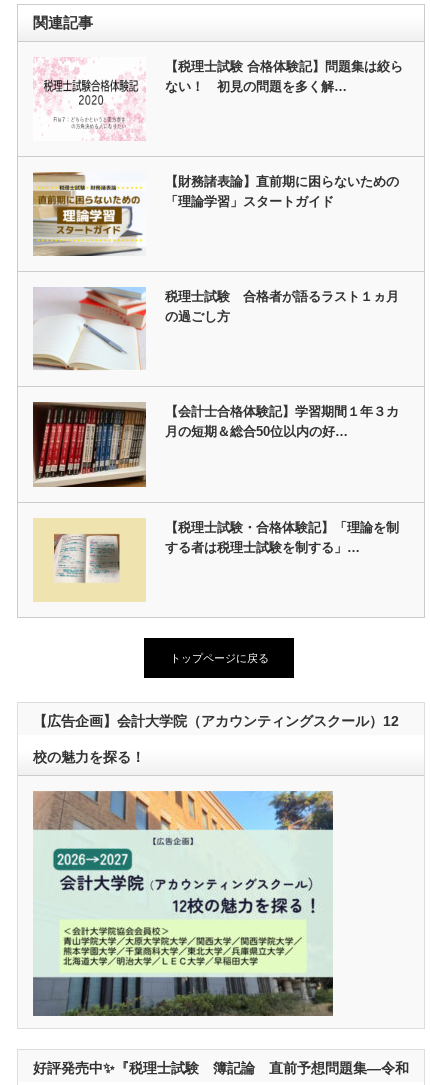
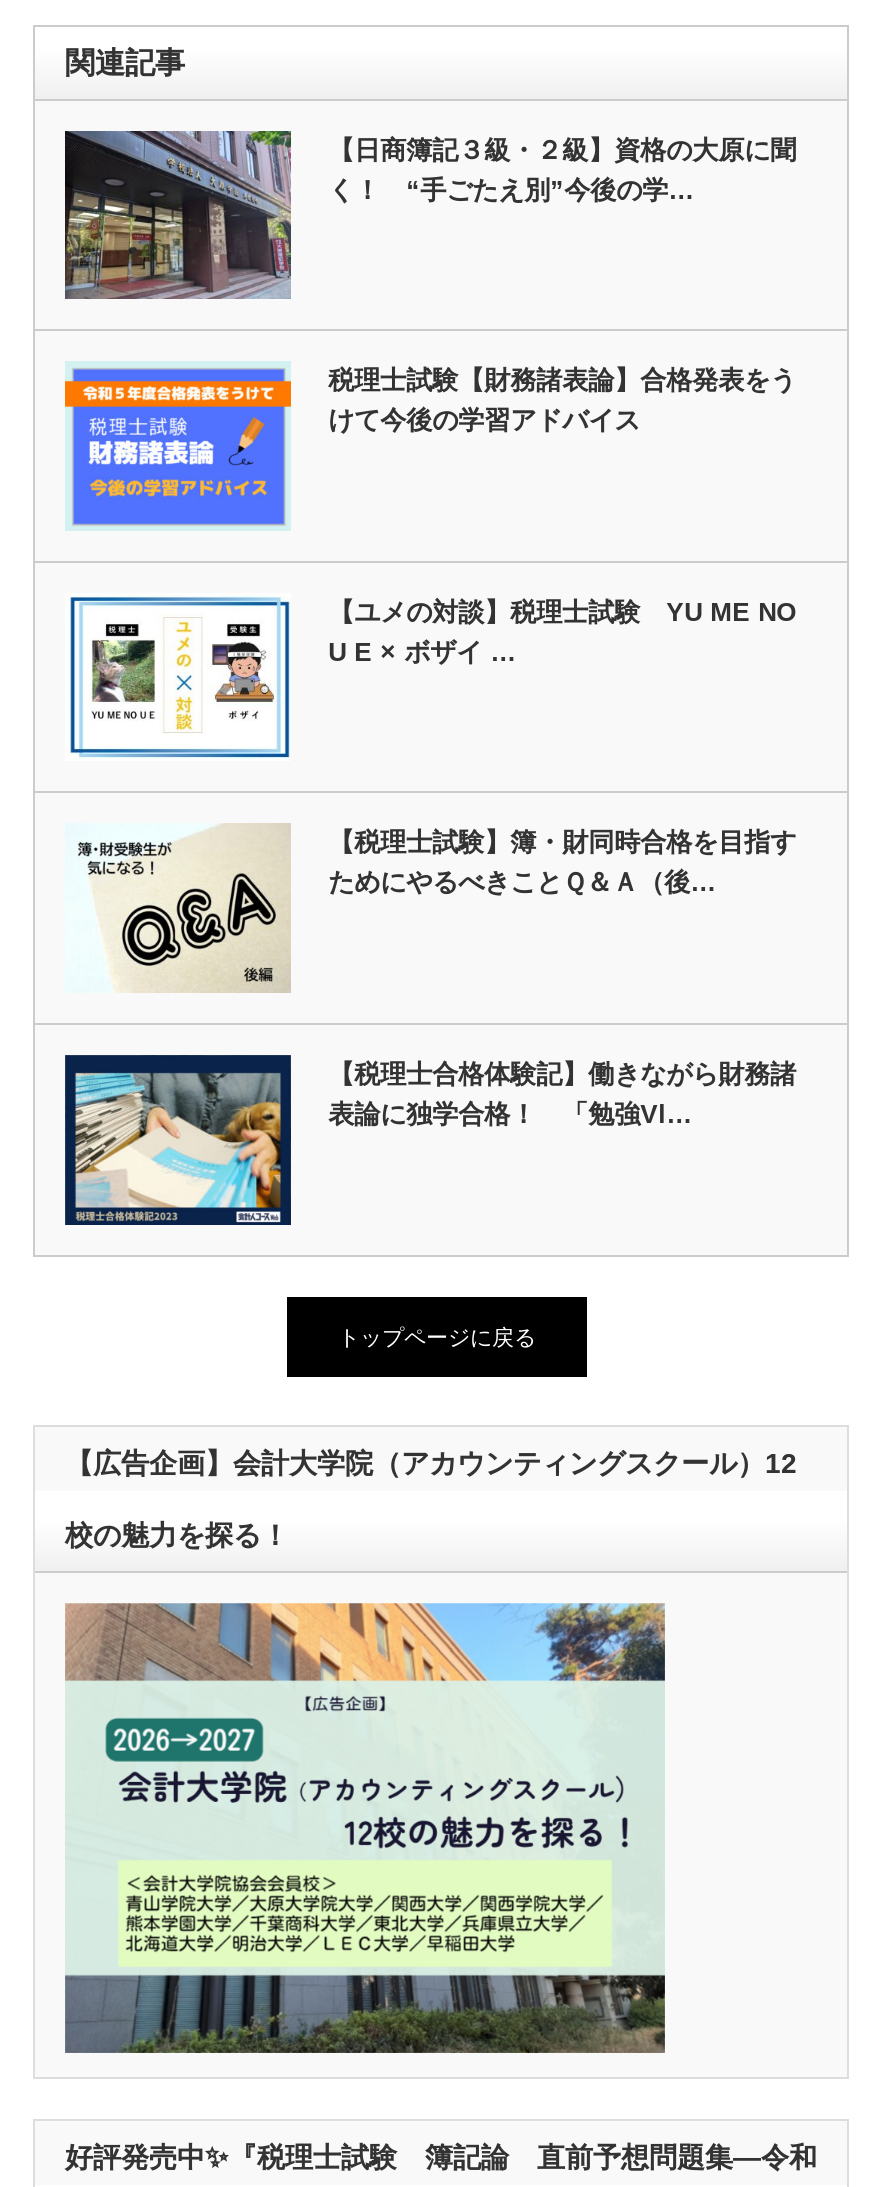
[33,57,403,139] [image] | 【税理士試験 合格体験記】問題集は絞ら | ない！ 初見の問題を多く解… -> [63,129,796,301] [image] | 【日商簿記３級・２級】資格の大原に聞 | く！ “手ごたえ別”今後の学…
[32,171,399,257] [image] | 【財務諸表論】直前期に困らないための | 「理論学習」スタートガイド -> [63,363,796,529] [image] | 税理士試験【財務諸表論】合格発表をう | けて今後の学習アドバイス
[32,287,399,371] [image] | 税理士試験 合格者が語るラスト１ヵ月 | の過ごし方 -> [65,597,796,759] [image] | 【ユメの対談】税理士試験 YU ME NO | U E × ボザイ …
[32,401,399,488] [image] | 【会計士合格体験記】学習期間１年３カ | 月の短期＆総合50位以内の好… -> [65,825,796,991] [image] | 【税理士試験】簿・財同時合格を目指す | ためにやるべきことＱ＆Ａ（後…
[33,518,399,602] [image] | 【税理士試験・合格体験記】「理論を制 | する者は税理士試験を制する」… -> [63,1053,796,1227] [image] | 【税理士合格体験記】働きながら財務諸 | 表論に独学合格！ 「勉強Vl…

